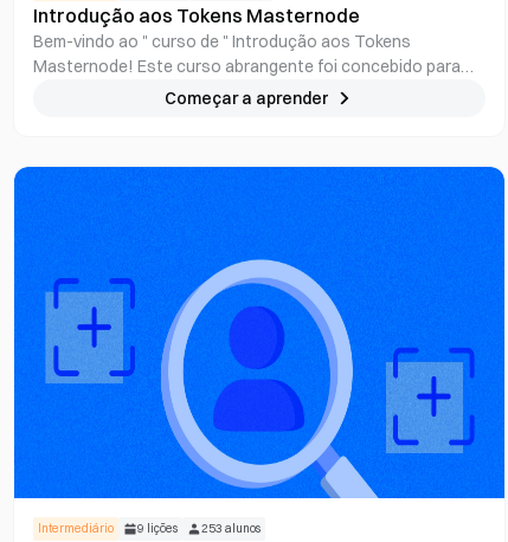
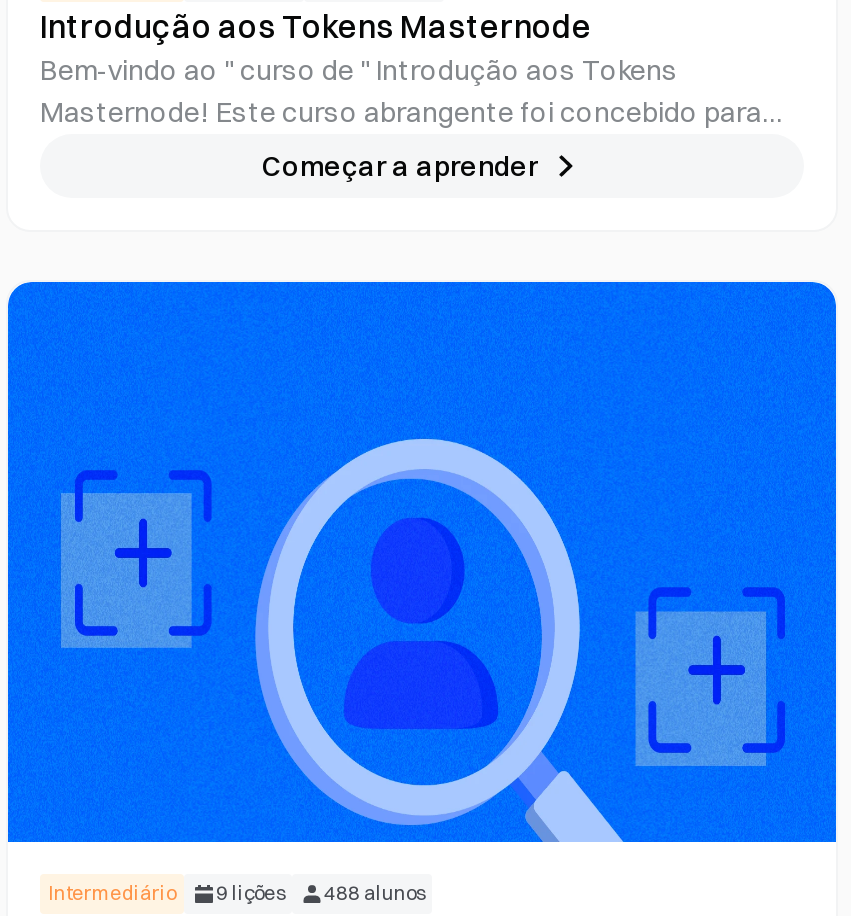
[38,521,261,536] Intermediário 9 lições 253 alunos -> [48,880,424,906] Intermediário 9 lições 488 alunos

